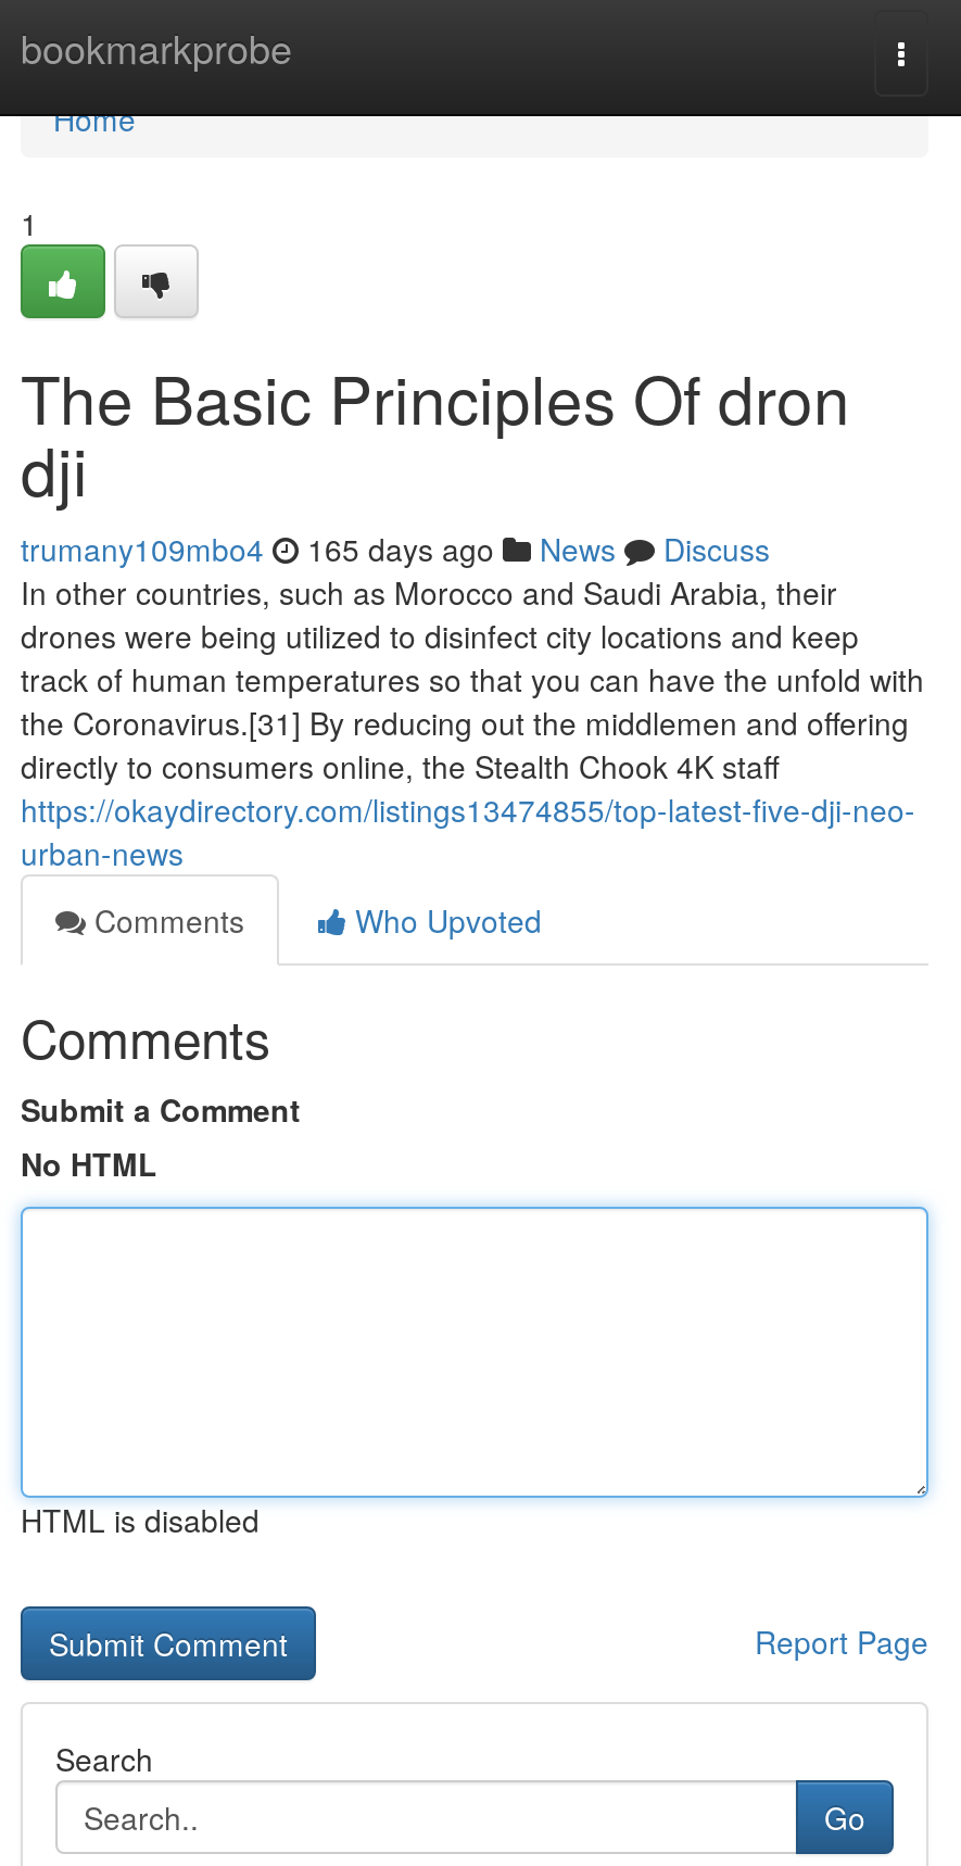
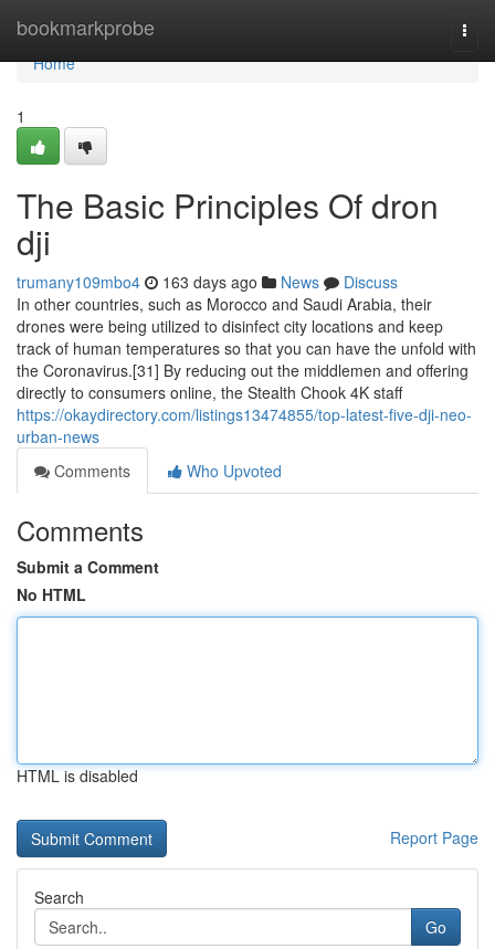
[21,527,770,570] trumany109mbo4 165 days ago News Discuss -> [17,271,398,293] trumany109mbo4 163 days ago News Discuss

